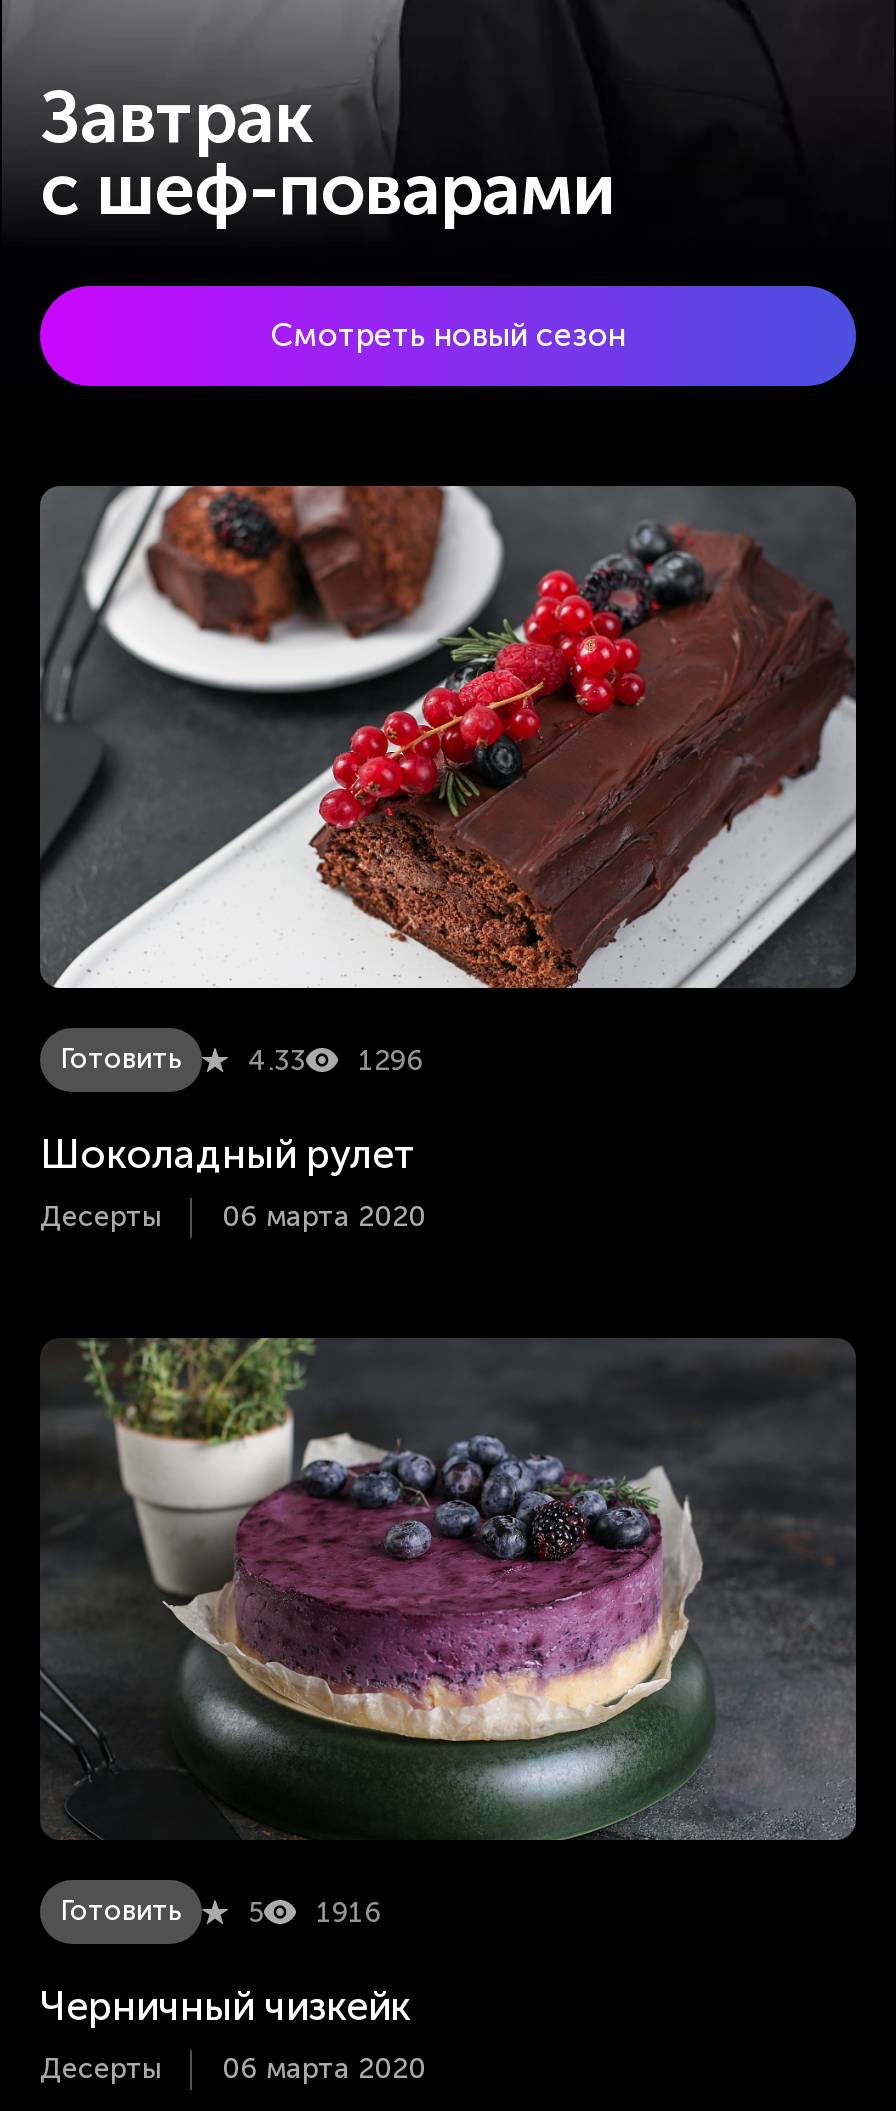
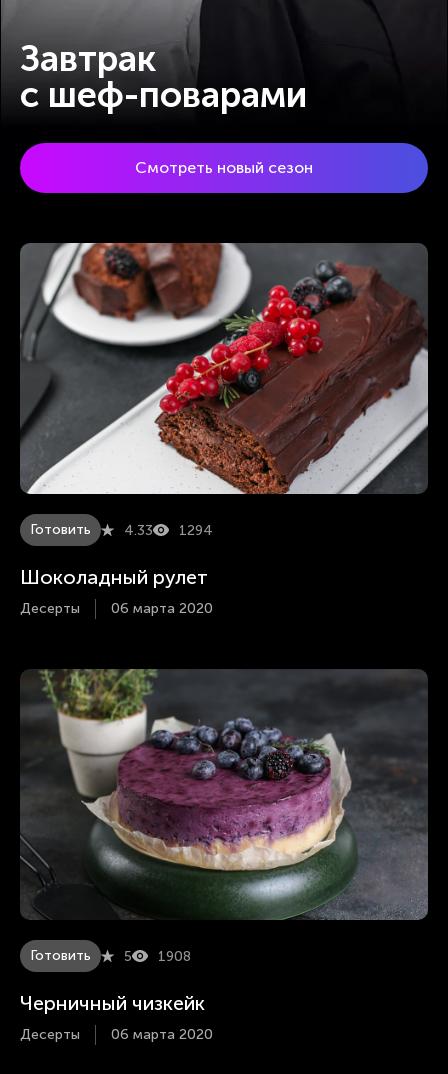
[358,1044,424,1078] 1296 -> [179,522,213,539] 1294
[60,1893,382,1929] Готовить 5 1916 -> [30,947,191,965] Готовить 5 1908

